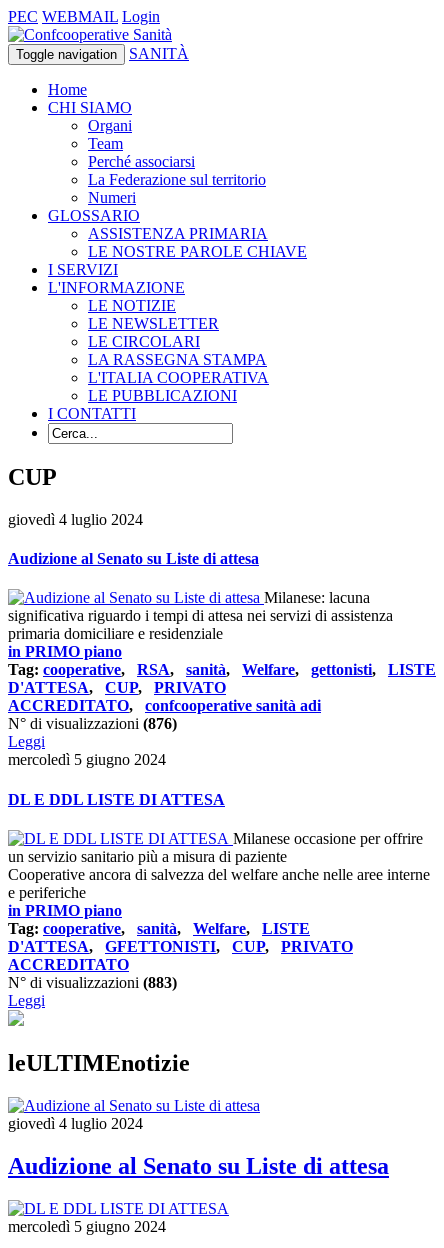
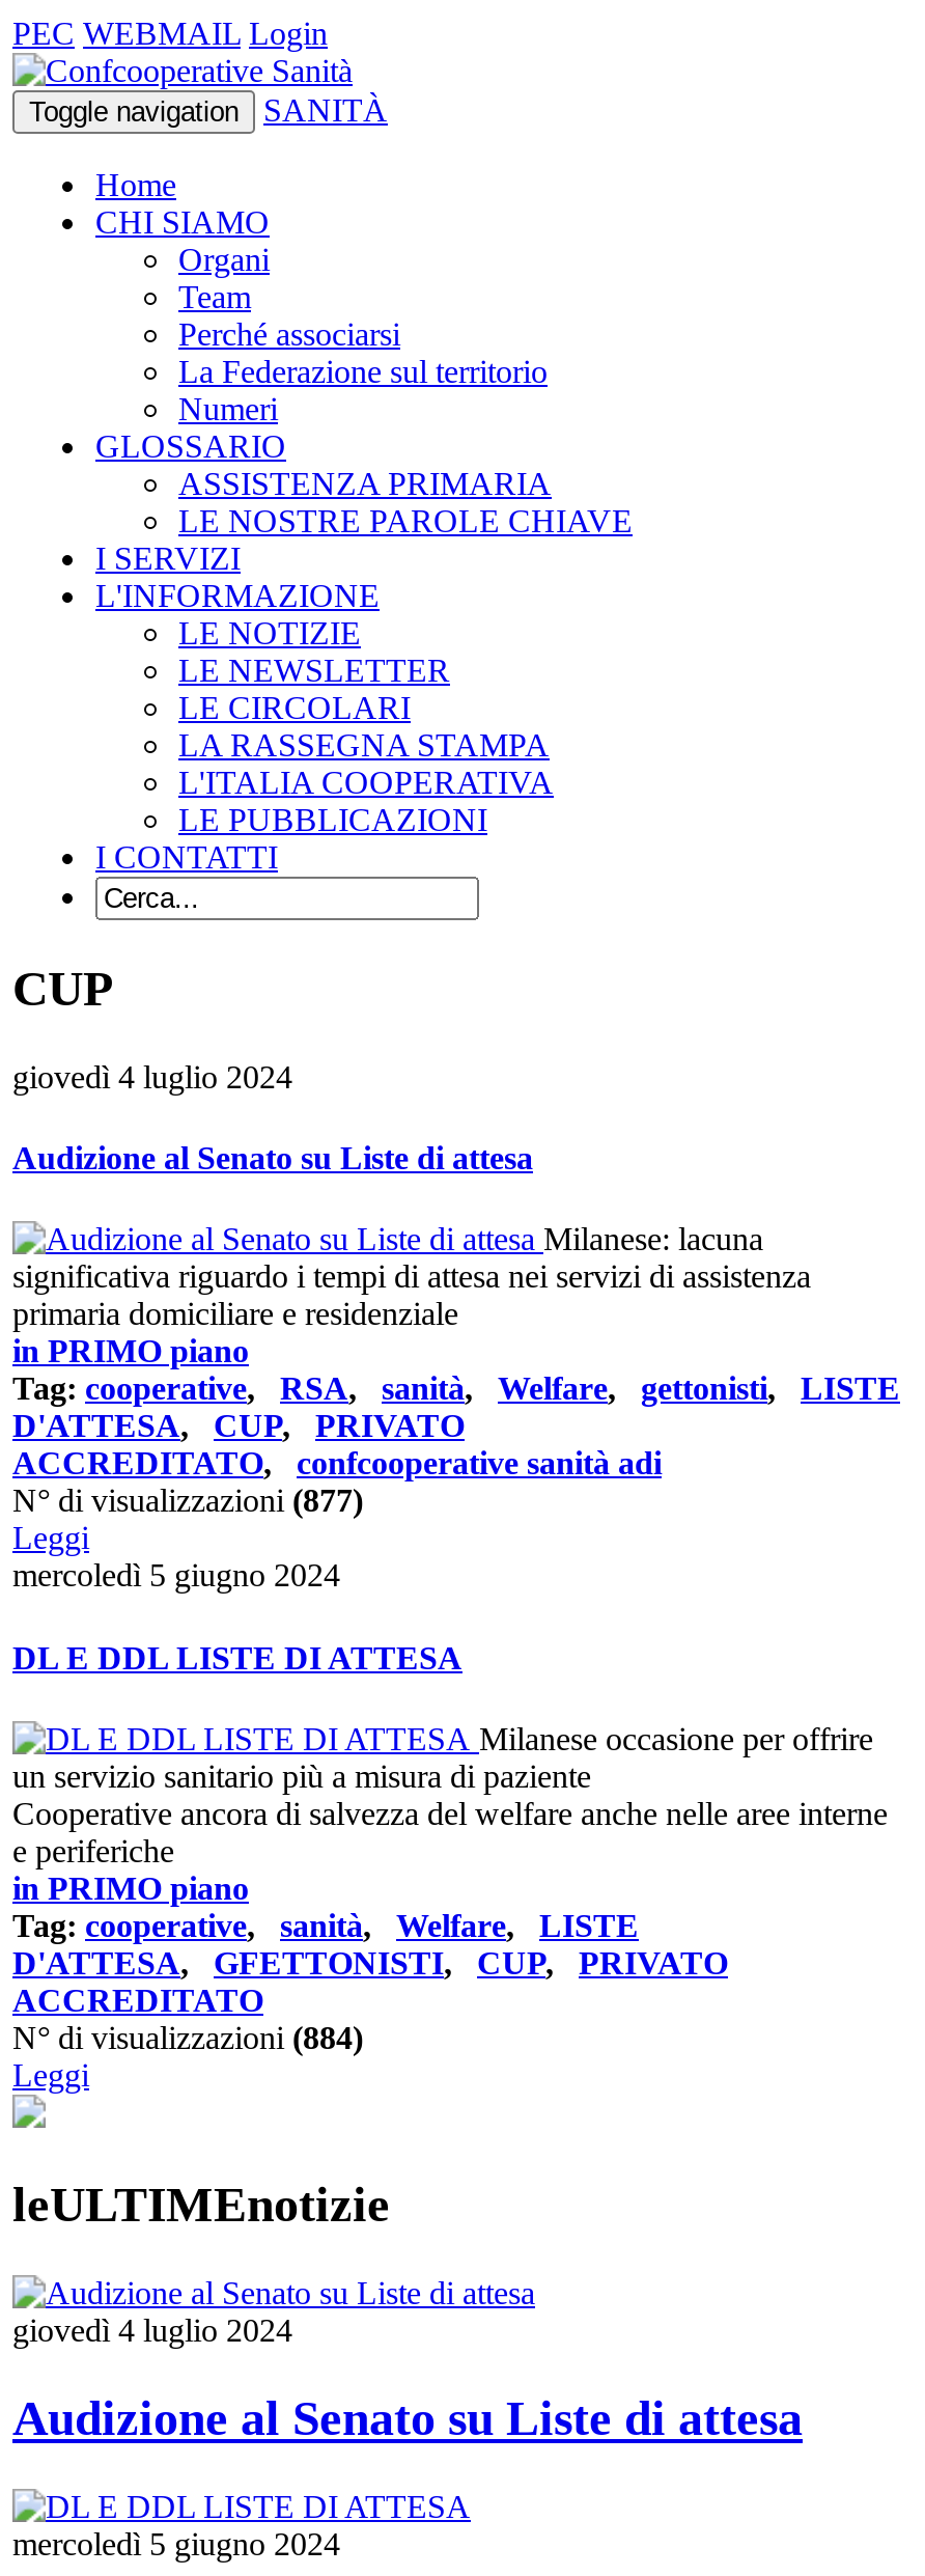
[8,715,177,732] N° di visualizzazioni (876) -> [12,1483,363,1518] N° di visualizzazioni (877)
[8,974,177,991] N° di visualizzazioni (883) -> [12,2020,363,2055] N° di visualizzazioni (884)

